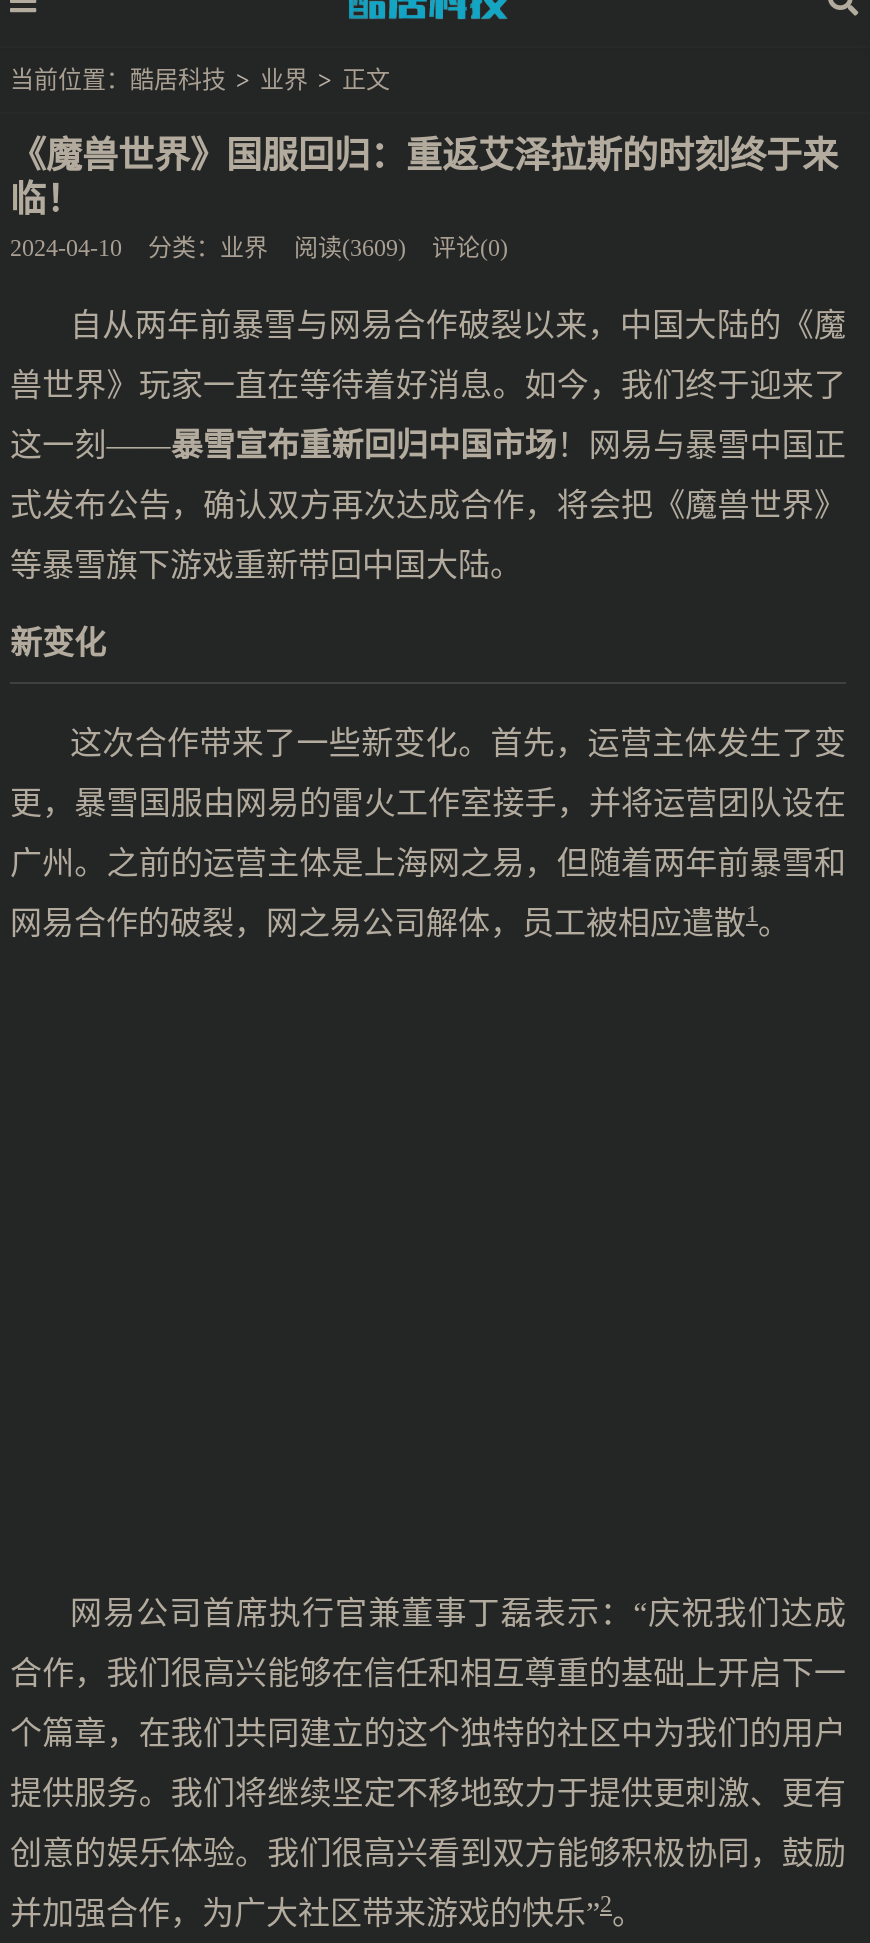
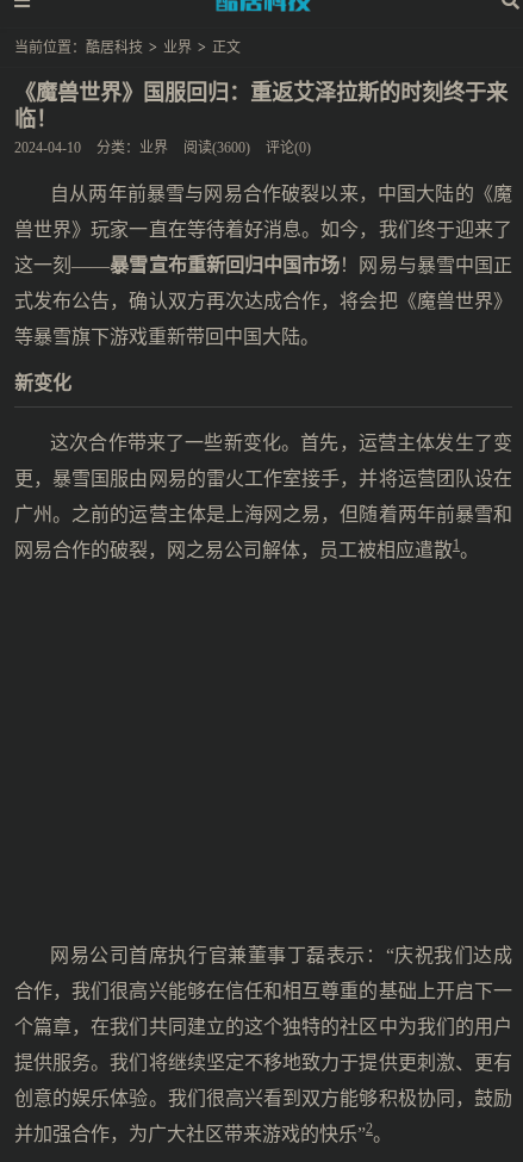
[10,234,508,262] 2024-04-10 分类：业界 阅读(3609) 评论(0) -> [14,139,311,156] 2024-04-10 分类：业界 阅读(3600) 评论(0)

